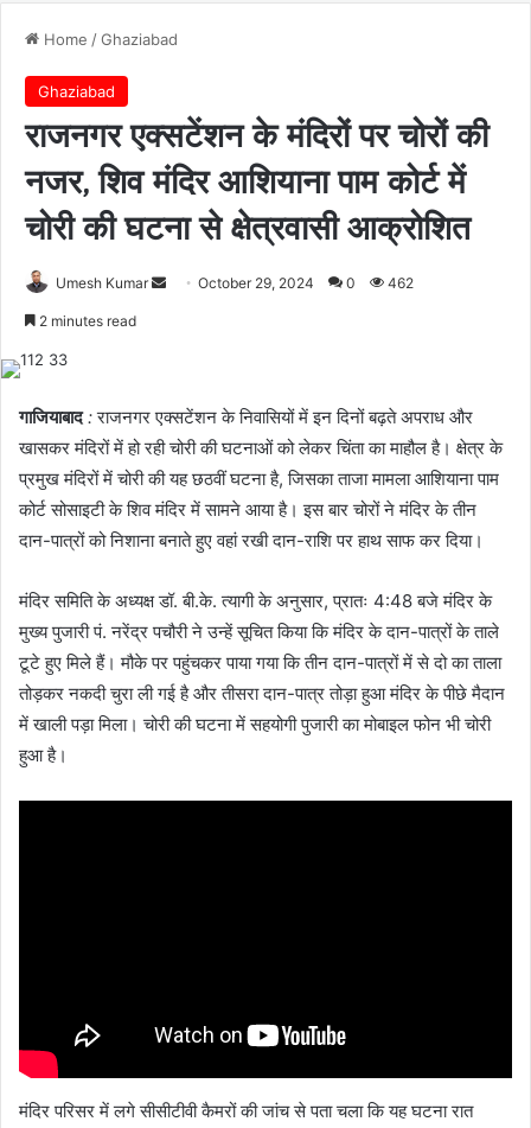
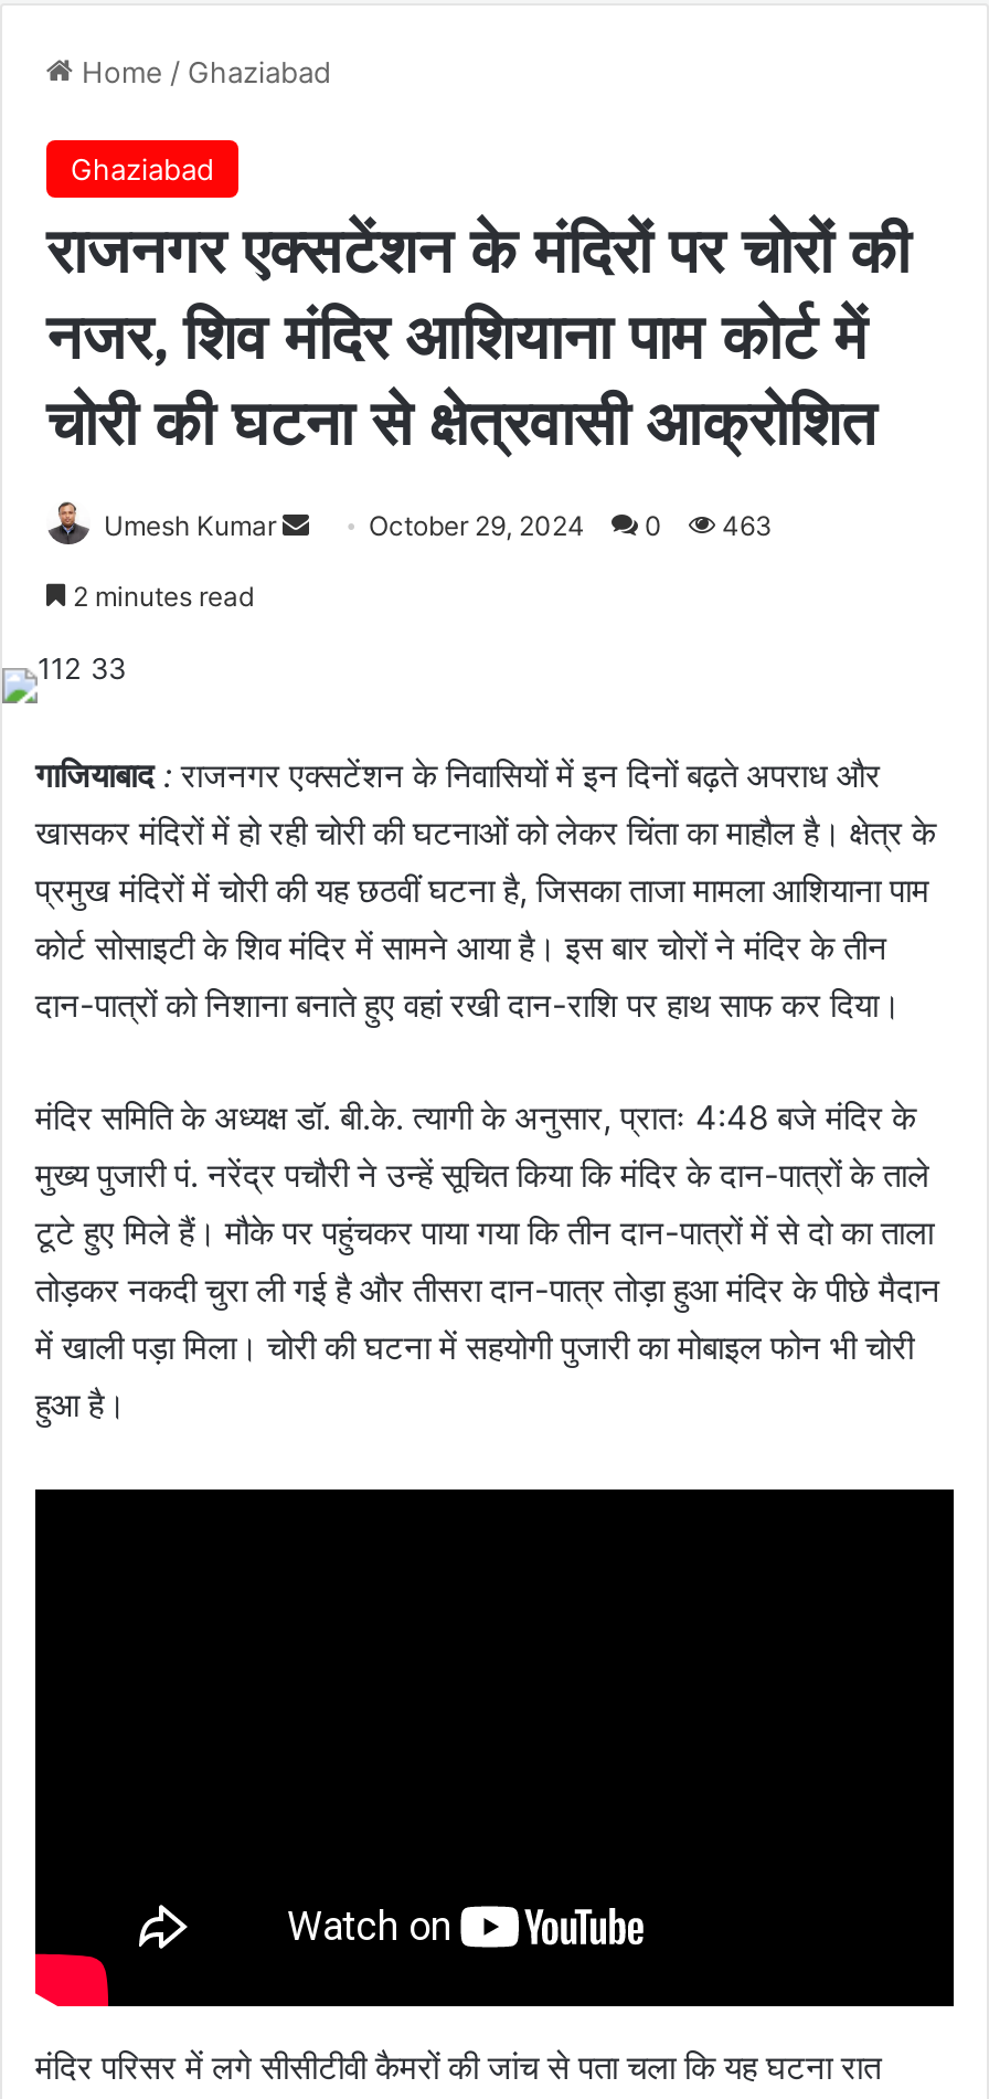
[384,274,414,292] 462 -> [715,509,773,542] 463

